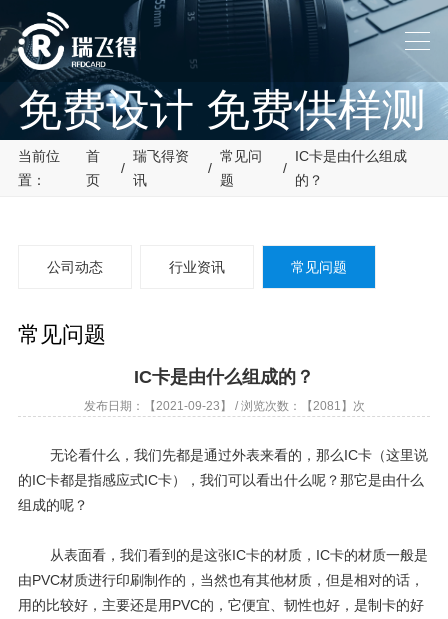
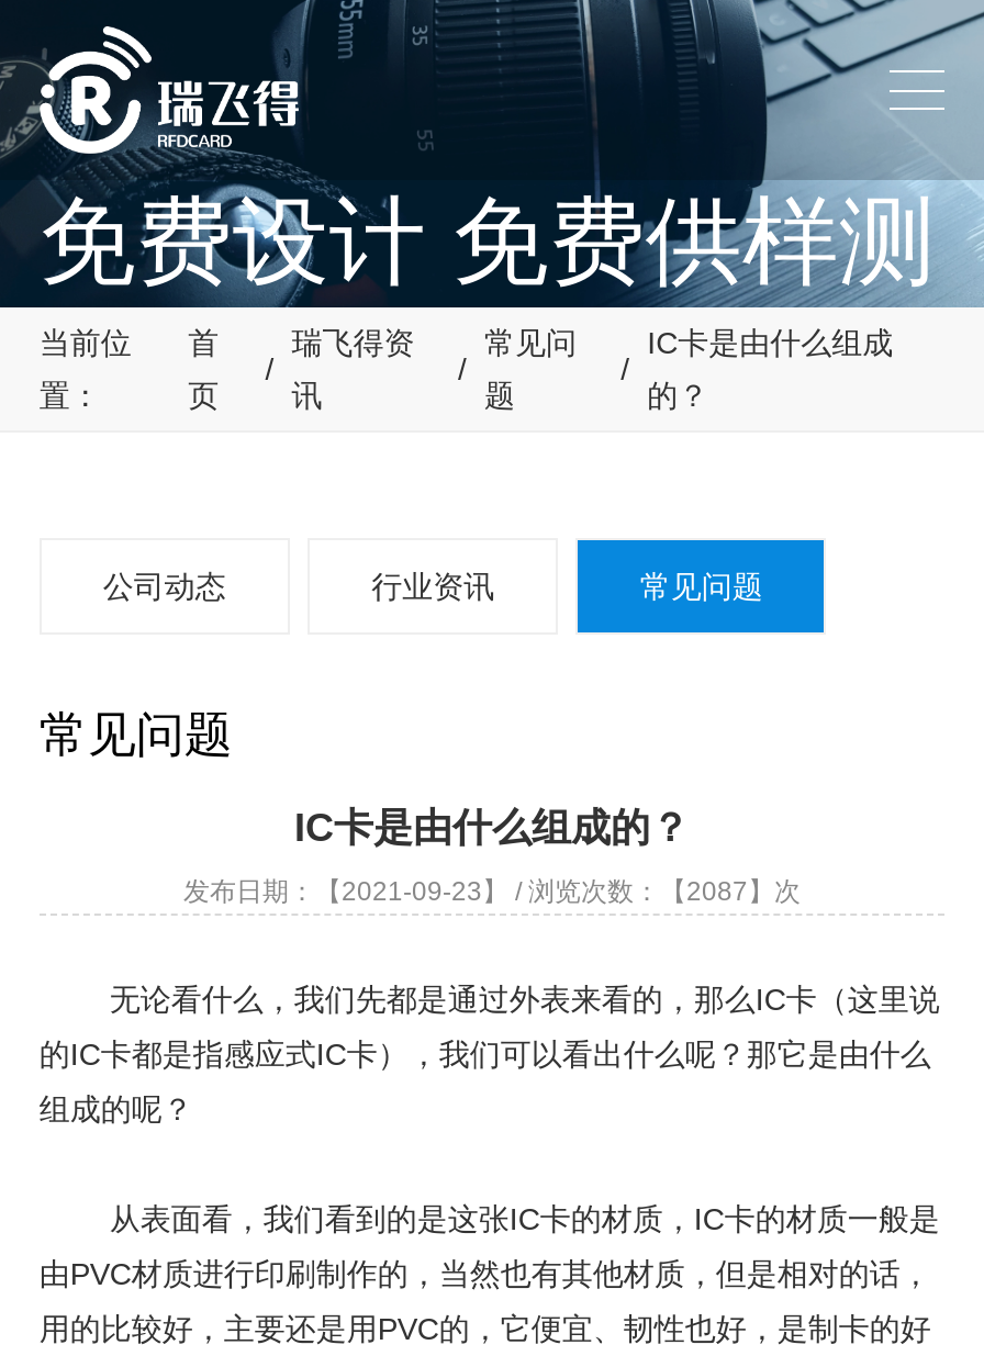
[83,399,364,413] 发布日期：【2021-09-23】 / 浏览次数：【2081】次 -> [183,876,801,907] 发布日期：【2021-09-23】 / 浏览次数：【2087】次

